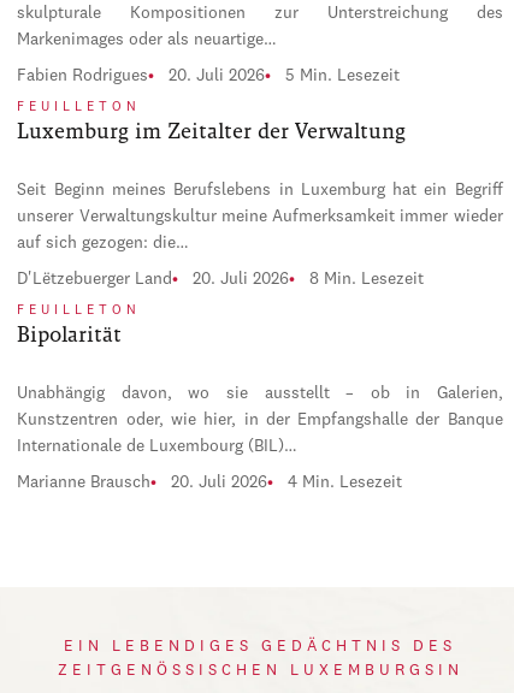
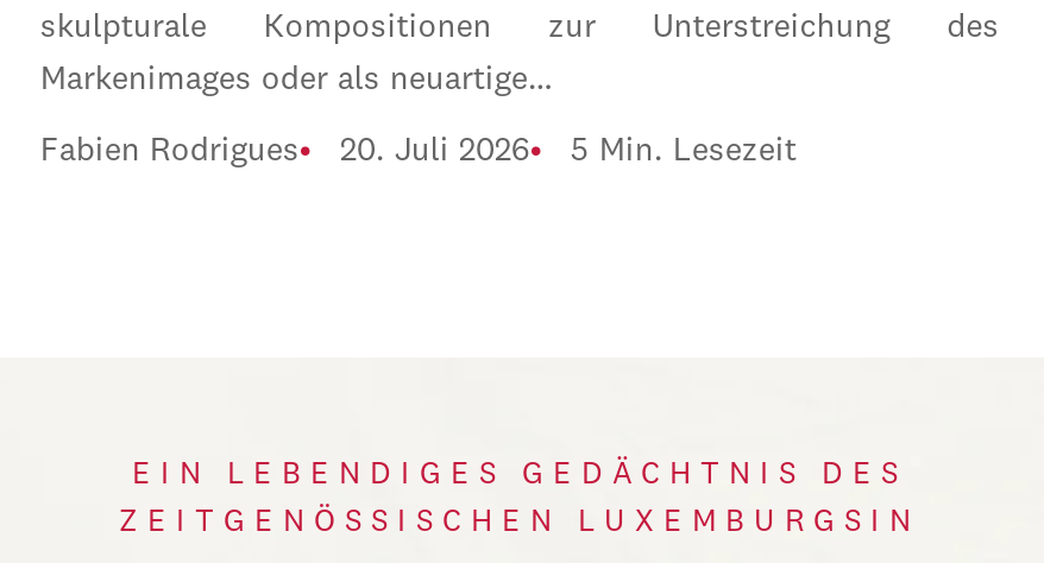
[17,101,503,491] FEUILLETON | Luxemburg im Zeitalter der Verwaltung | Seit Beginn meines Berufslebens in Luxemburg hat ein Begriff | unserer Verwaltungskultur meine Aufmerksamkeit immer wieder | auf sich gezogen: die… | D'Lëtzebuerger Land | 20. Juli 2026 | 8 Min. Lesezeit | FEUILLETON | Bipolarität | Unabhängig davon, wo sie ausstellt – ob in Galerien, | Kunstzentren oder, wie hier, in der Empfangshalle der Banque | Internationale de Luxembourg (BIL)… | Marianne Brausch | 20. Juli 2026 | 4 Min. Lesezeit -> none

